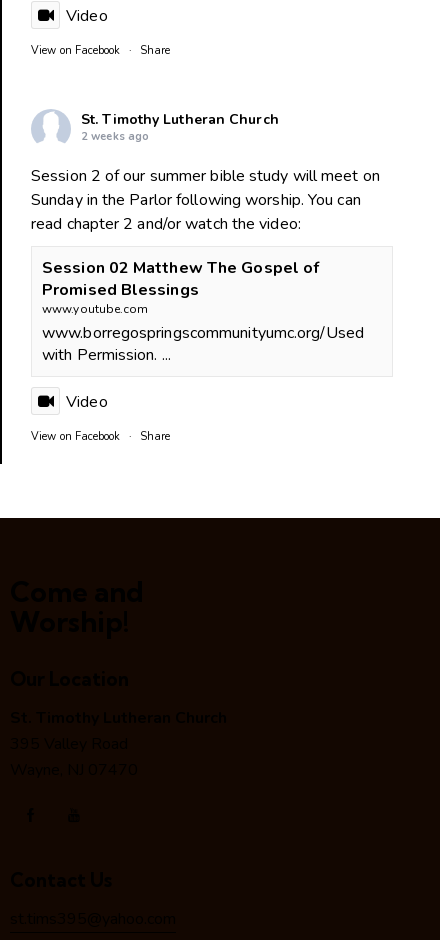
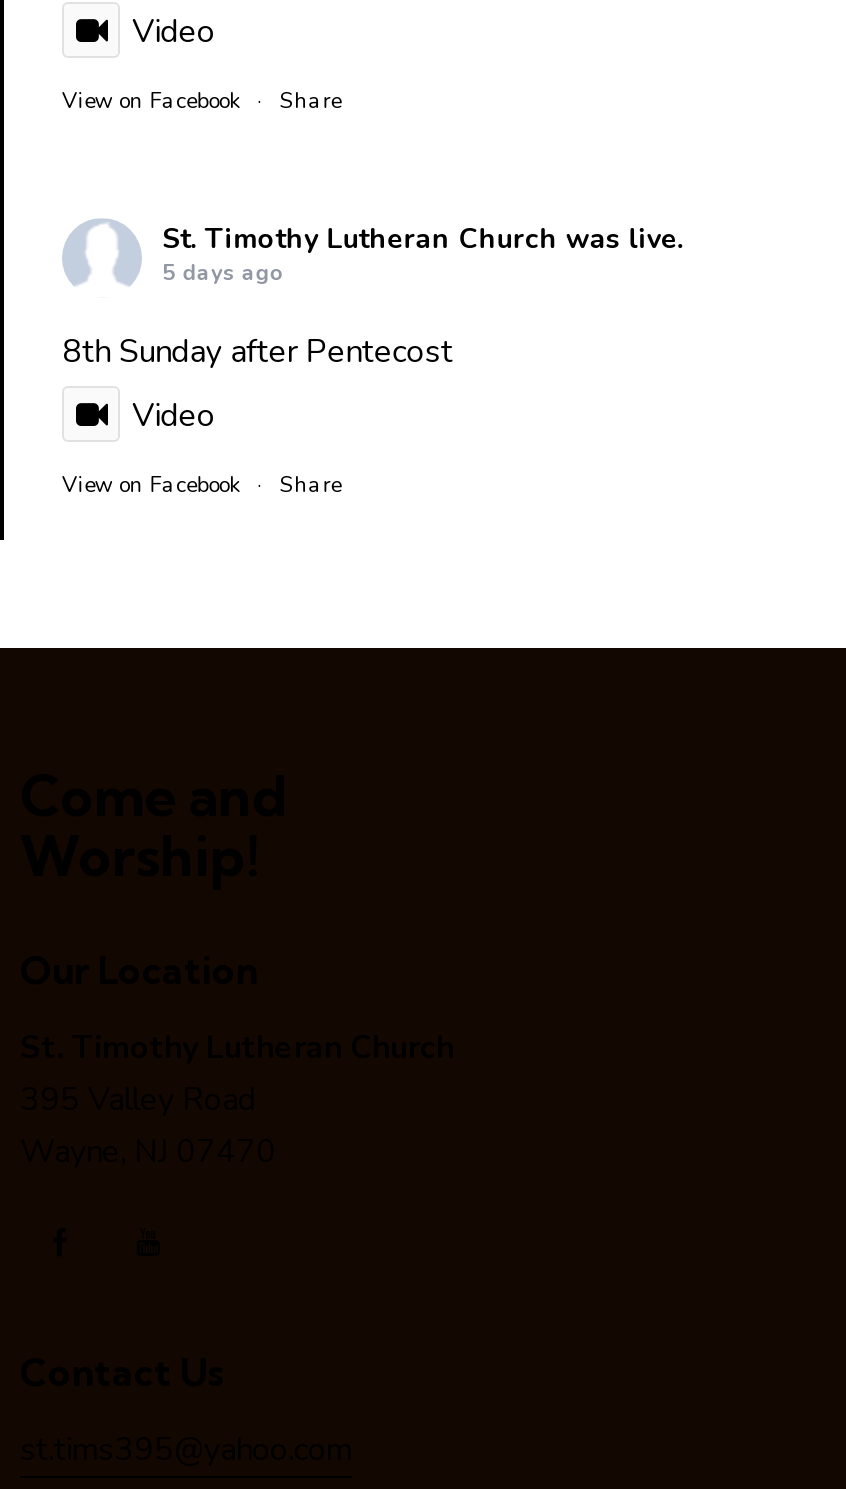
[31,110,380,366] St. Timothy Lutheran Church | 2 weeks ago | Session 2 of our summer bible study will meet on | Sunday in the Parlor following worship. You can | read chapter 2 and/or watch the video: | Session 02 Matthew The Gospel of | Promised Blessings | www.youtube.com | www.borregospringscommunityumc.org/Used | with Permission. ... -> [62,220,683,374] St. Timothy Lutheran Church was live. | 5 days ago | 8th Sunday after Pentecost

